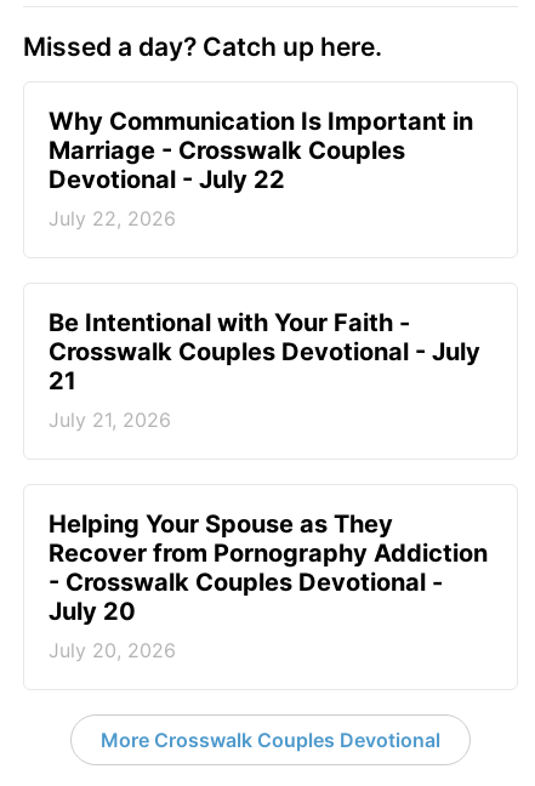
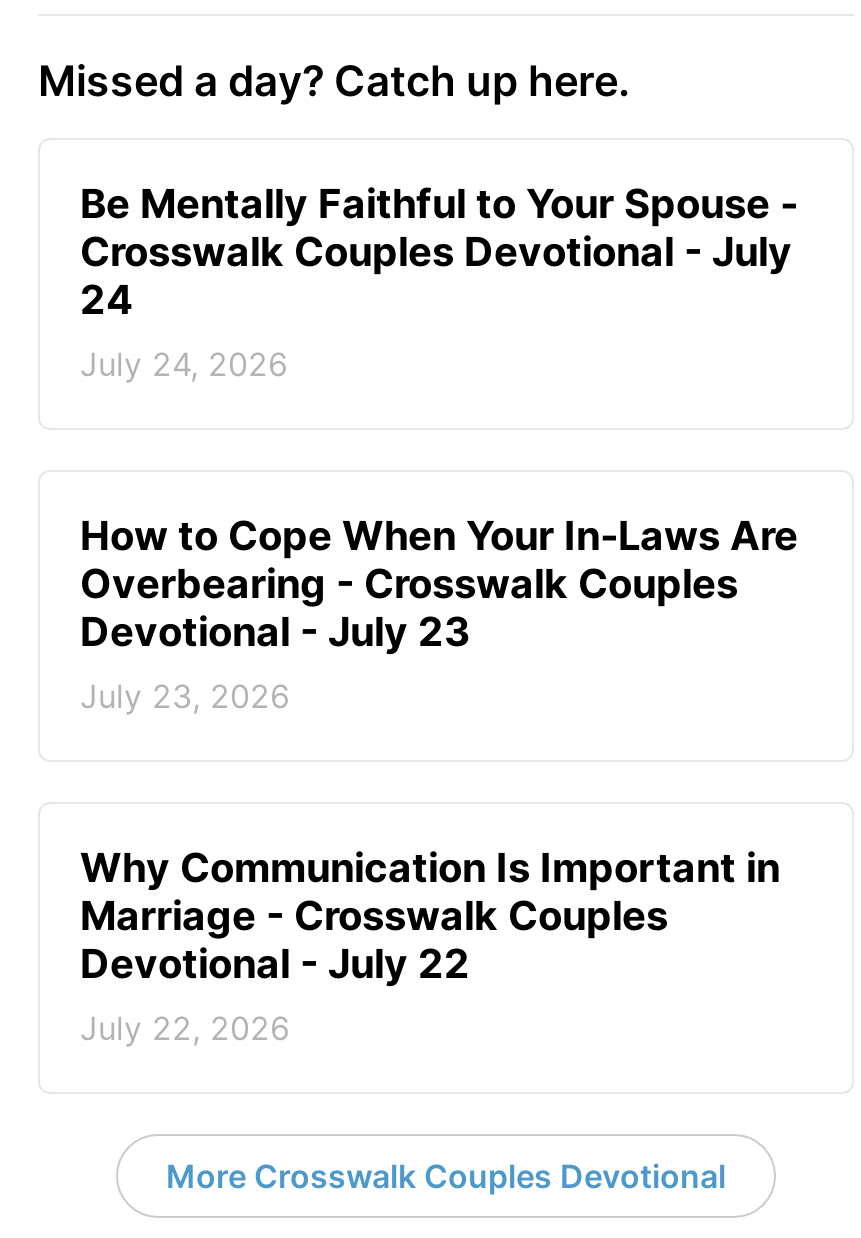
none -> [80,179,798,383] Be Mentally Faithful to Your Spouse - | 24 | July 24, 2026
none -> [80,511,798,715] How to Cope When Your In-Laws Are | Overbearing - Crosswalk Couples | Devotional - July 23 | July 23, 2026
moved [49,106,473,230] -> [80,843,780,1047]: Why Communication Is Important in | Marriage - Crosswalk Couples | Devotional - July 22 | July 22, 2026
[49,307,410,431] Be Intentional with Your Faith - | 21 | July 21, 2026 -> none
moved [49,337,480,366] -> [80,227,792,275]: Crosswalk Couples Devotional - July
[49,509,488,662] Helping Your Spouse as They | Recover from Pornography Addiction | - Crosswalk Couples Devotional - | July 20 | July 20, 2026 -> none

